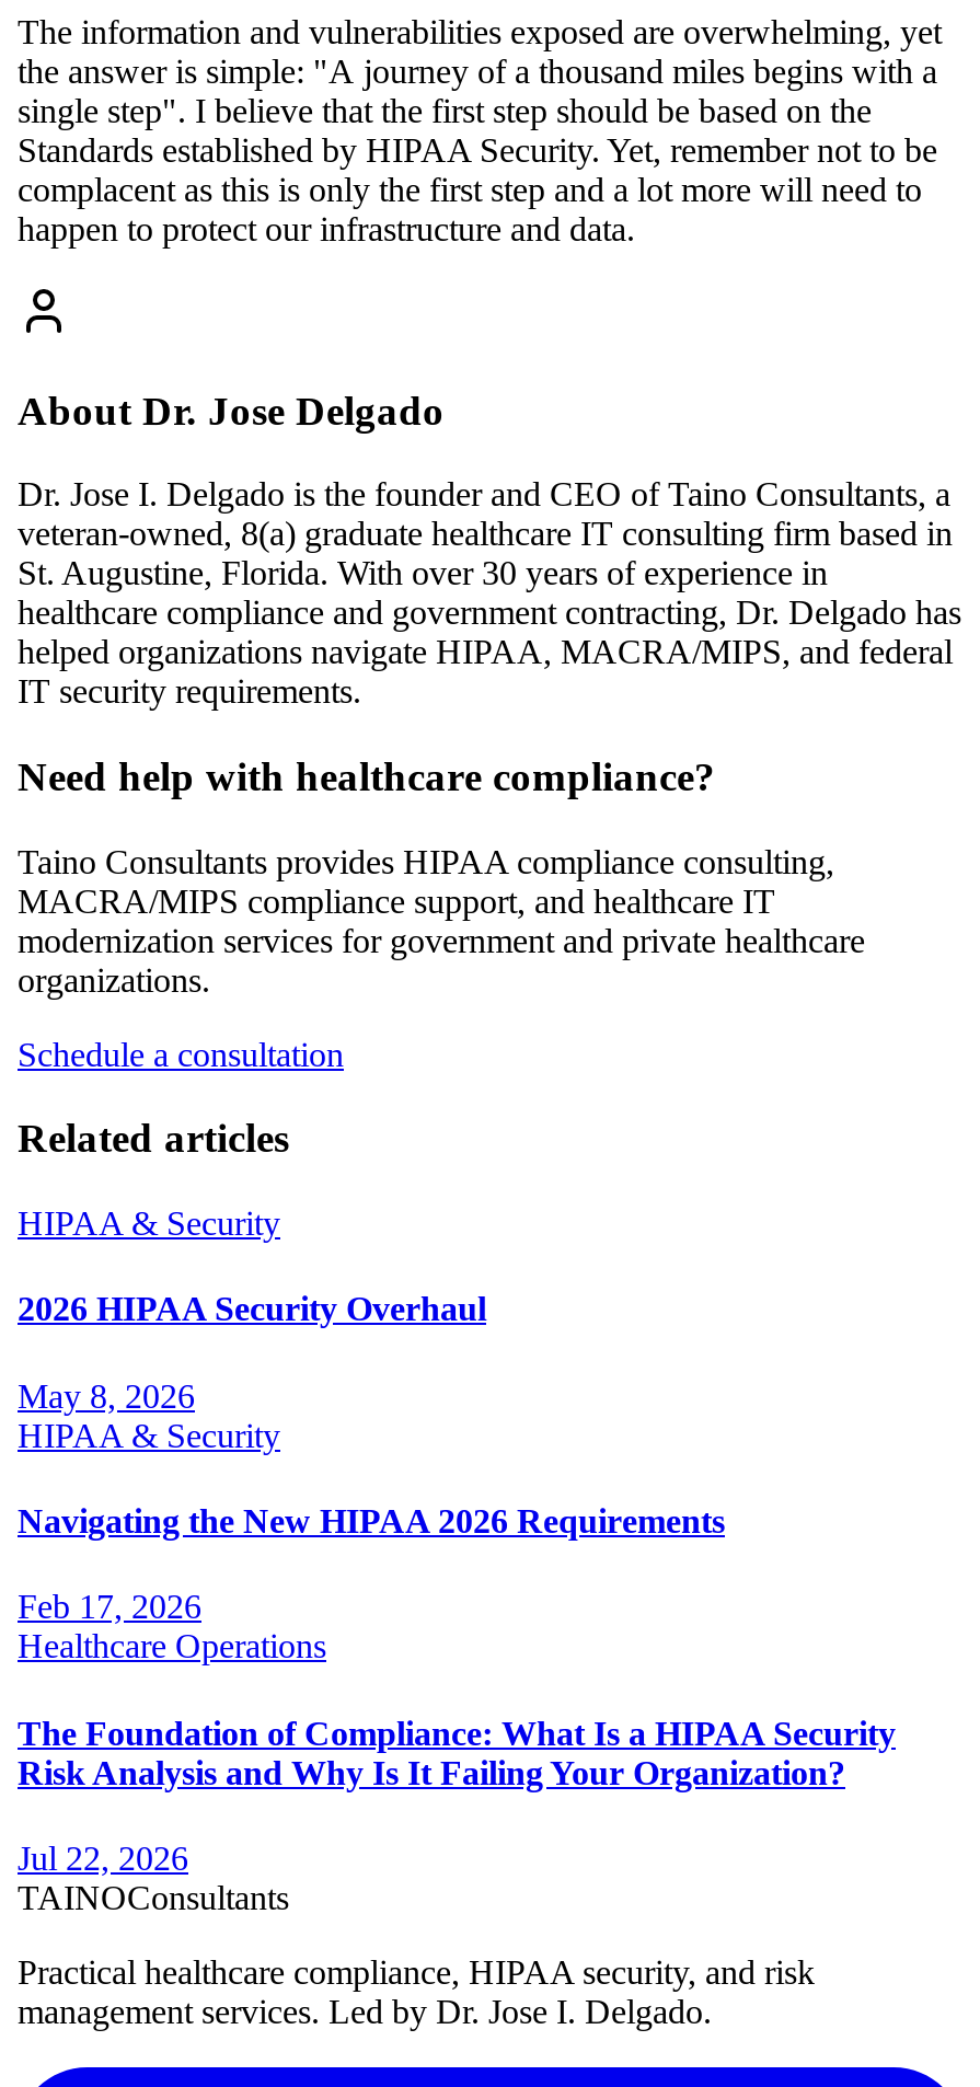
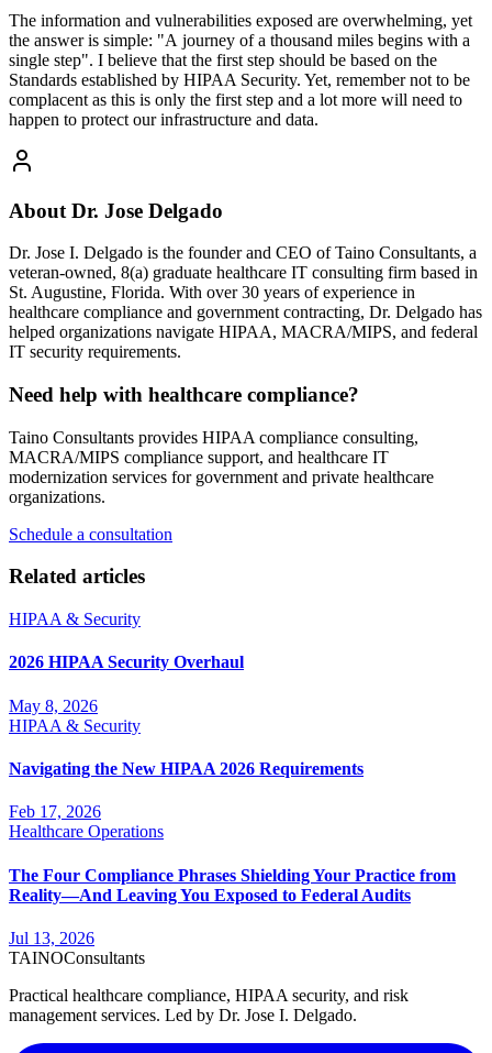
[18,1714,896,1790] The Foundation of Compliance: What Is a HIPAA Security | Risk Analysis and Why Is It Failing Your Organization? -> [9,865,456,904] The Four Compliance Phrases Shielding Your Practice from | Reality—And Leaving You Exposed to Federal Audits
[18,1839,188,1876] Jul 22, 2026 -> [9,928,94,947] Jul 13, 2026

